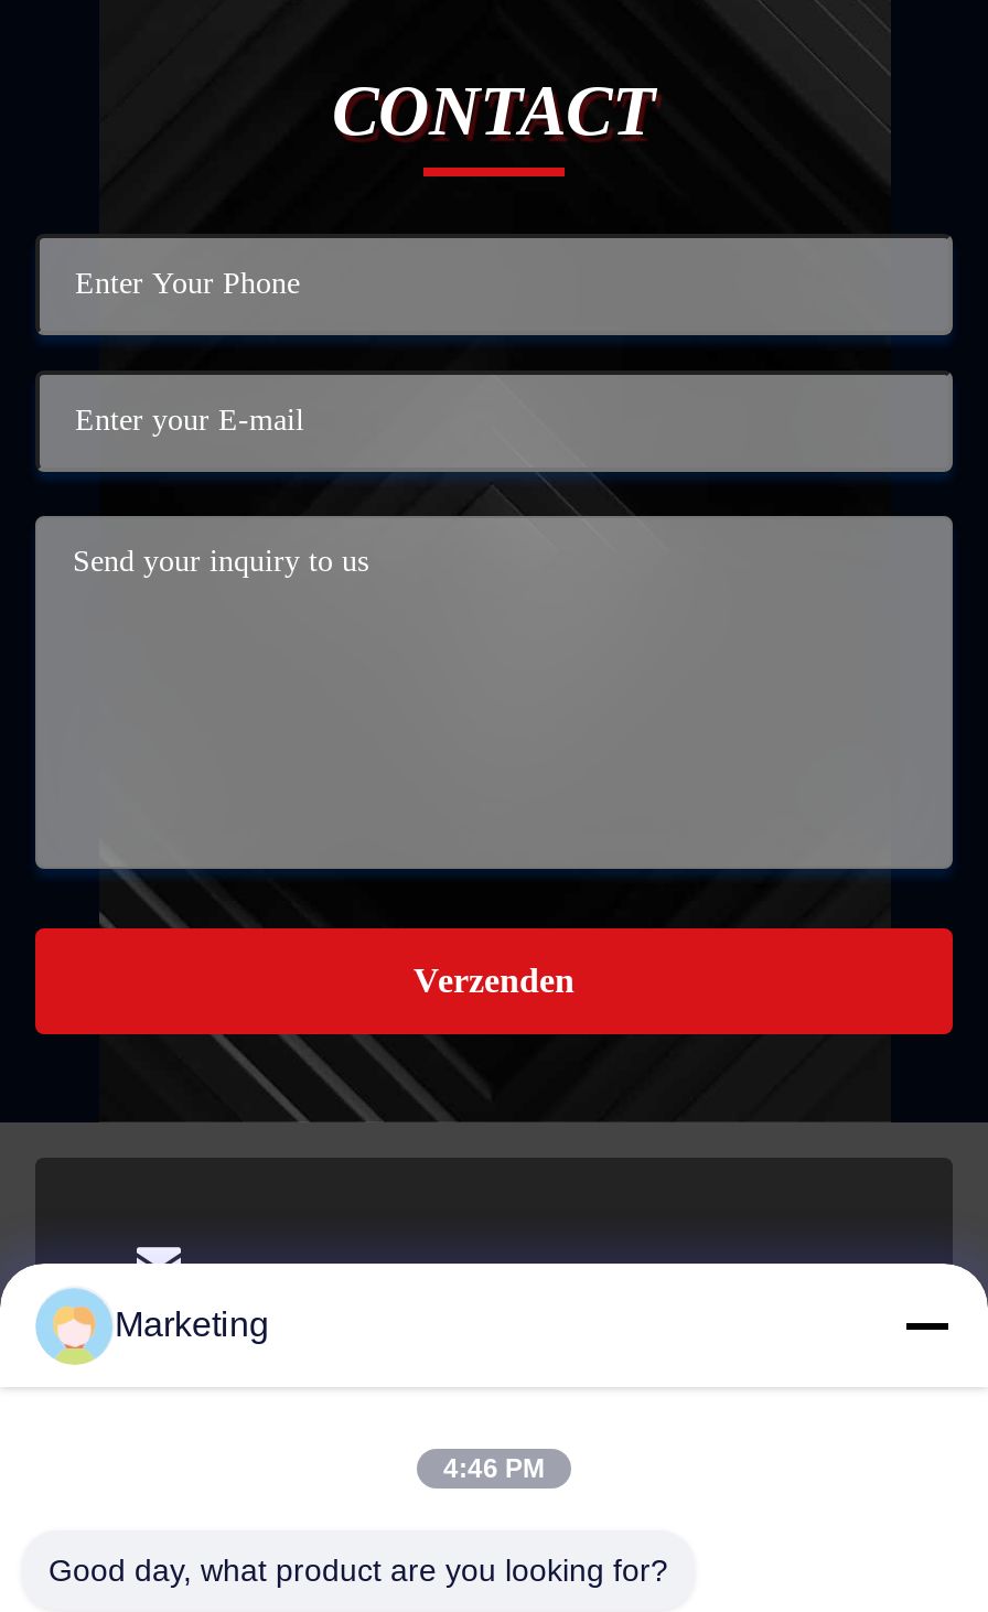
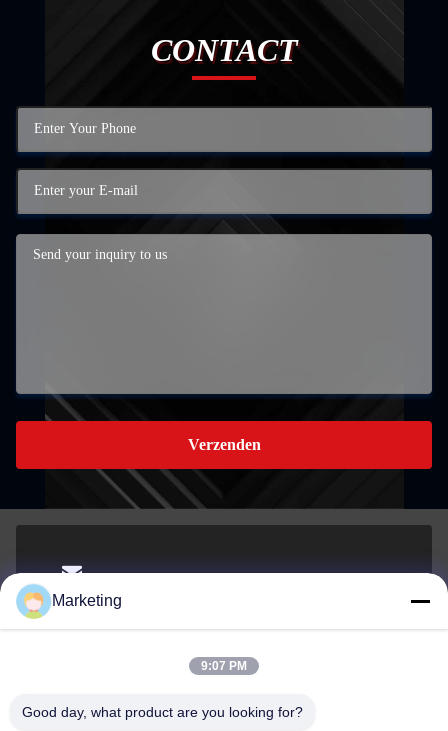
[443,1453,545,1484] 4:46 PM -> [201,659,247,673] 9:07 PM

